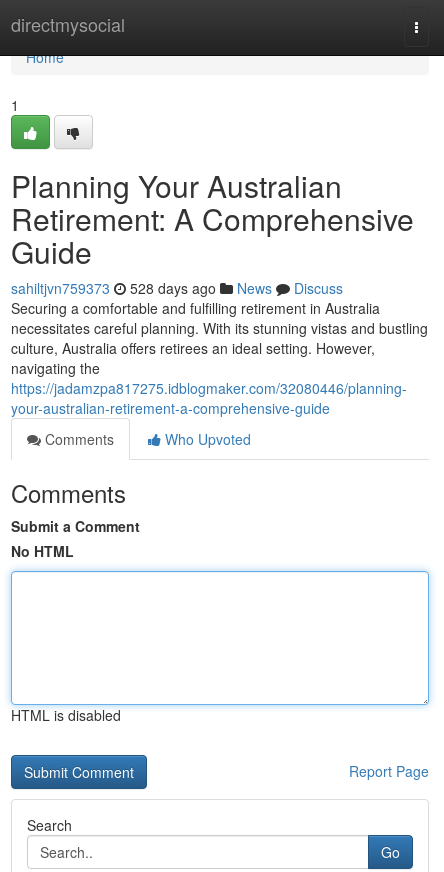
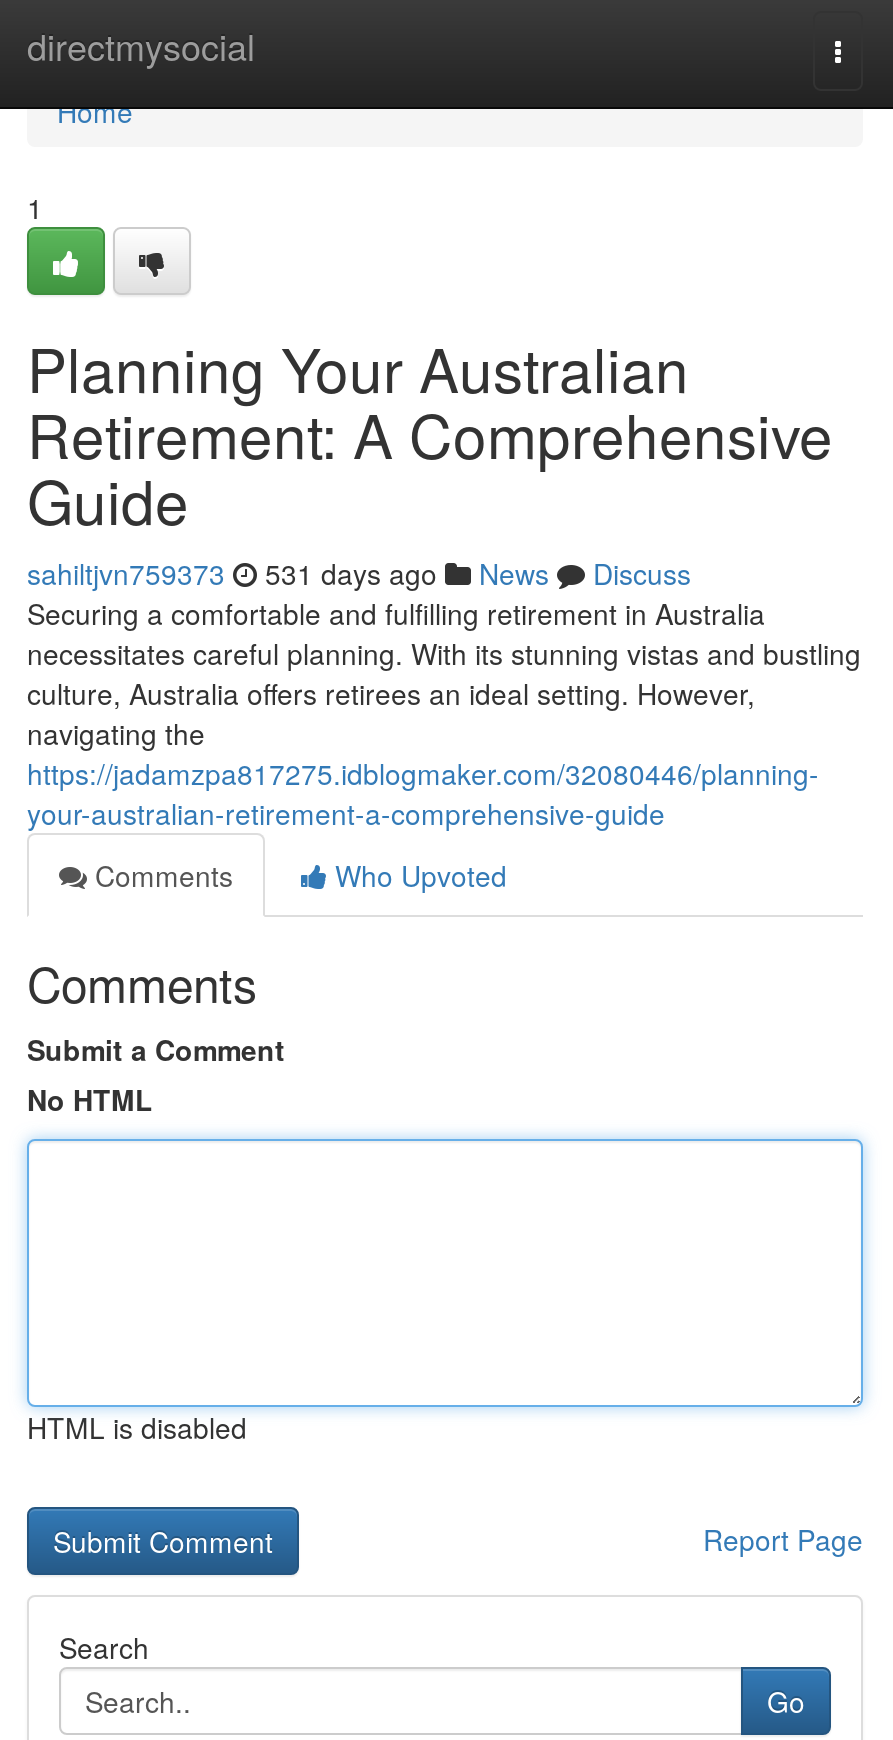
[11,278,343,298] sahiltjvn759373 528 days ago News Discuss -> [27,553,691,593] sahiltjvn759373 531 days ago News Discuss

